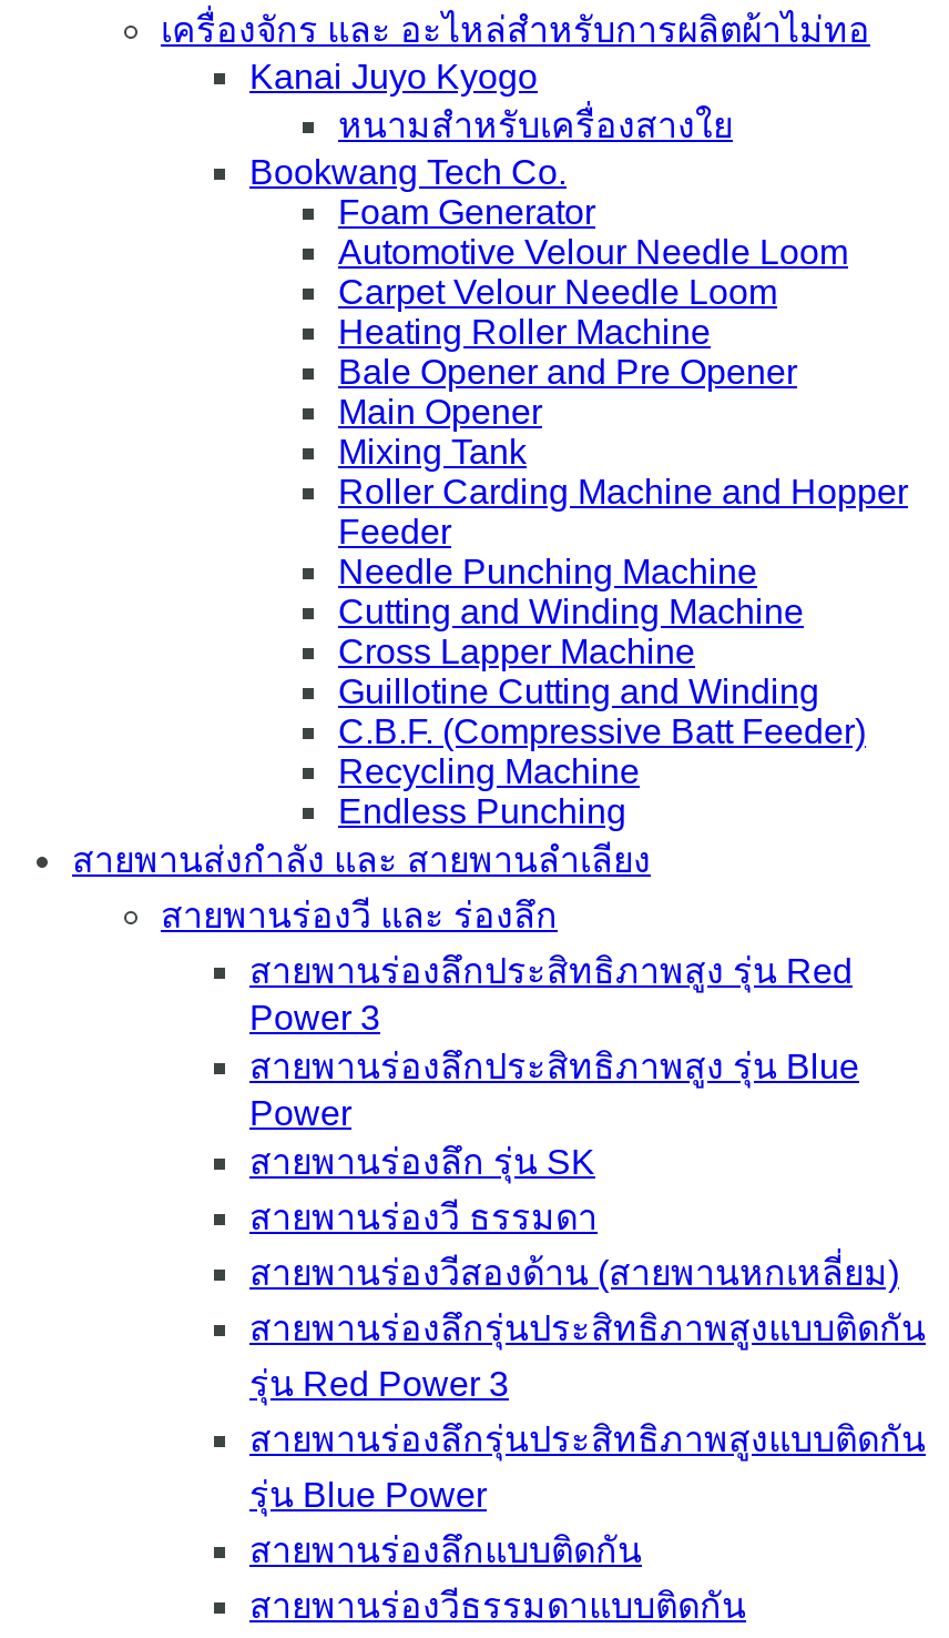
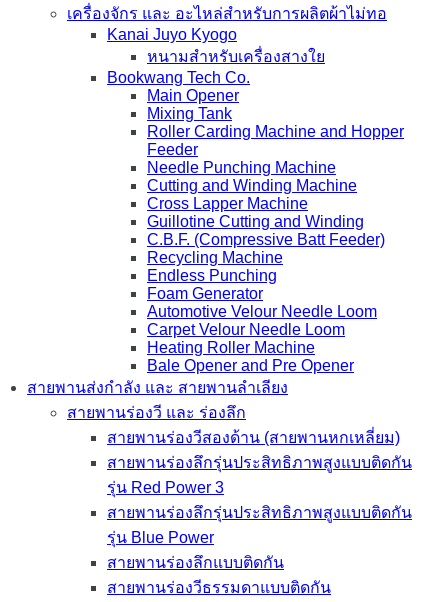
moved [338,193,848,391] -> [147,285,377,374]: Foam Generator | Automotive Velour Needle Loom | Carpet Velour Needle Loom | Heating Roller Machine | Bale Opener and Pre Opener
[249,952,859,1236] สายพานร่องลึกประสิทธิภาพสูง รุ่น Red | Power 3 | สายพานร่องลึกประสิทธิภาพสูง รุ่น Blue | Power | สายพานร่องลึก รุ่น SK | สายพานร่องวี ธรรมดา -> none

